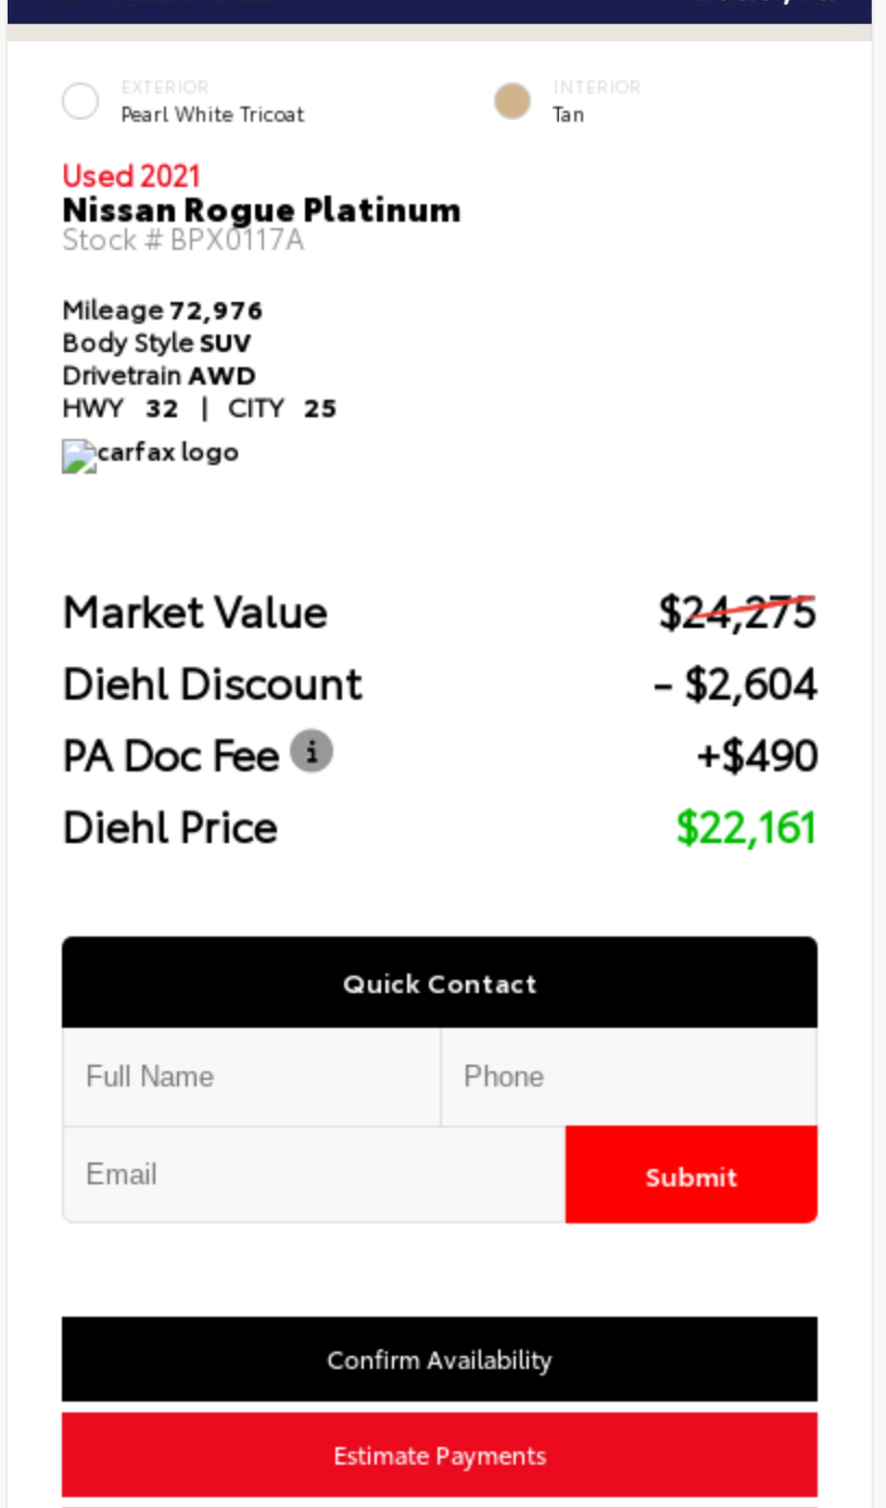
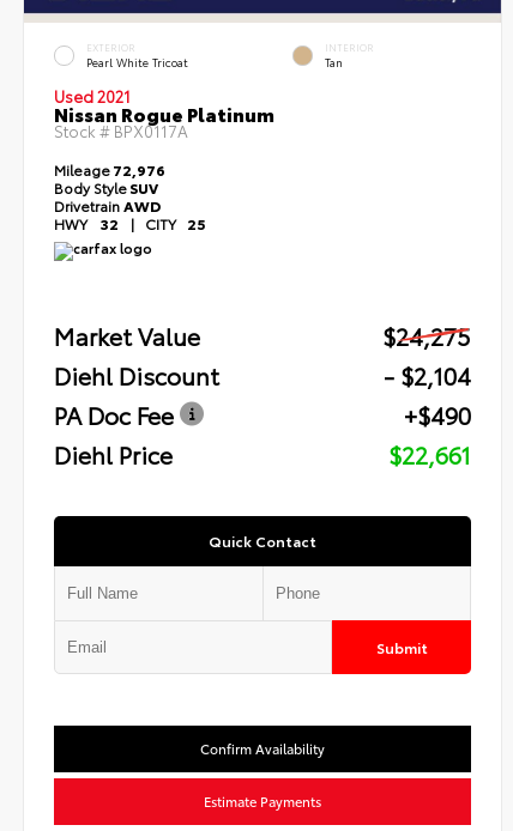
[653,649,818,709] - $2,604 -> [384,357,471,391] - $2,104
[674,792,818,853] $22,161 -> [388,436,471,470] $22,661

